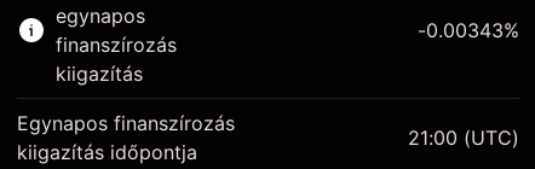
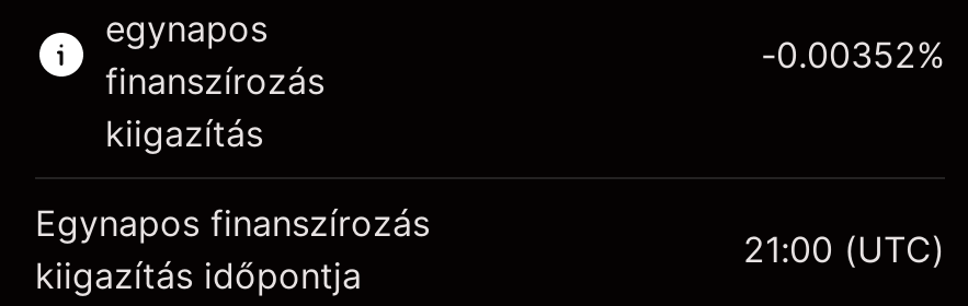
[418,18,519,42] -0.00343% -> [761,33,945,76] -0.00352%

